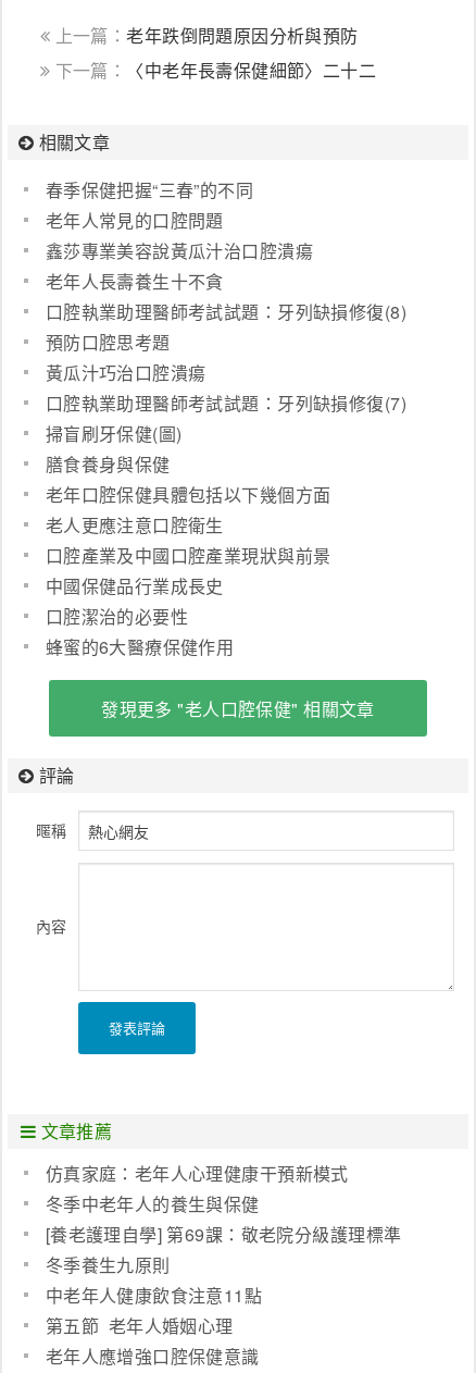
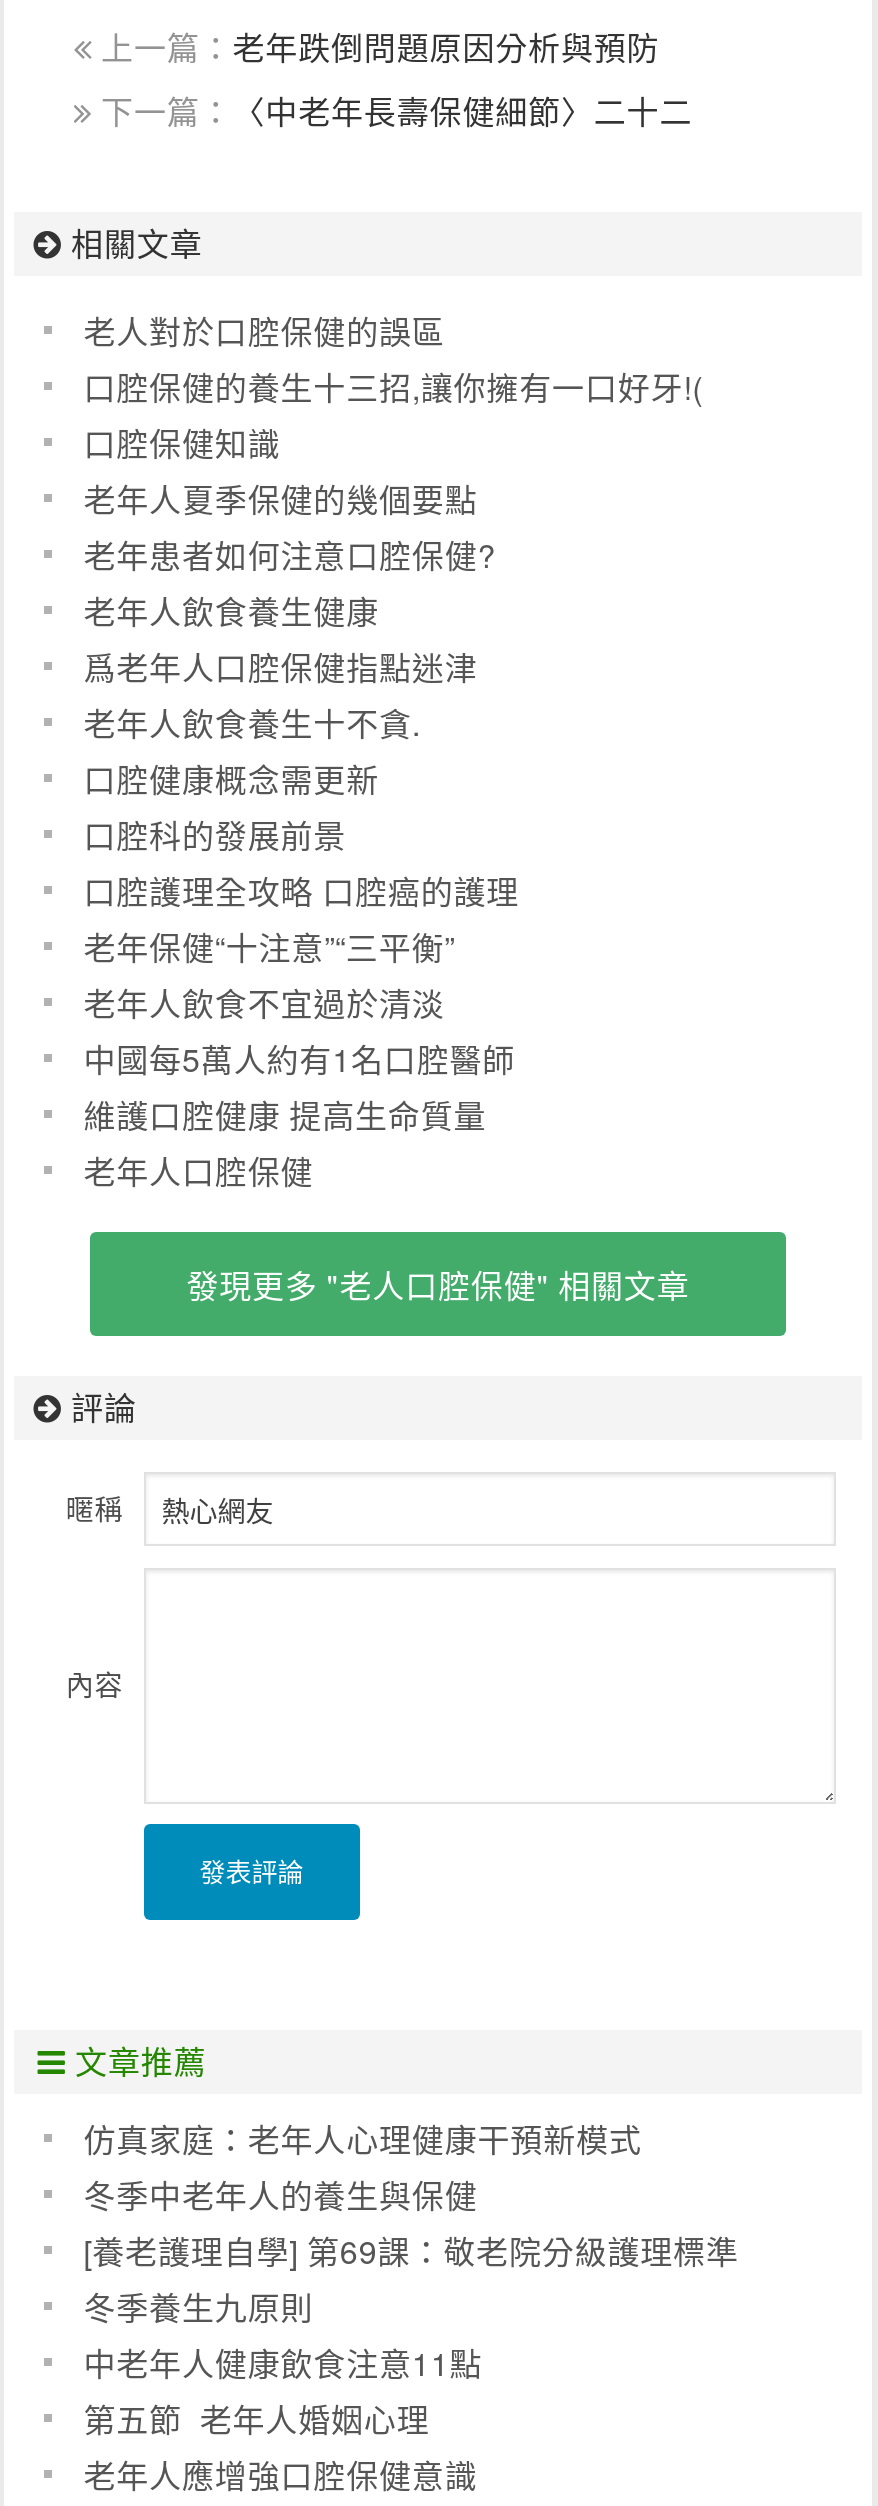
[45,178,406,660] 春季保健把握“三春”的不同 | 老年人常見的口腔問題 | 鑫莎專業美容說黃瓜汁治口腔潰瘍 | 老年人長壽養生十不貪 | 口腔執業助理醫師考試試題：牙列缺損修復(8) | 預防口腔思考題 | 黃瓜汁巧治口腔潰瘍 | 口腔執業助理醫師考試試題：牙列缺損修復(7) | 掃盲刷牙保健(圖) | 膳食養身與保健 | 老年口腔保健具體包括以下幾個方面 | 老人更應注意口腔衛生 | 口腔產業及中國口腔產業現狀與前景 | 中國保健品行業成長史 | 口腔潔治的必要性 | 蜂蜜的6大醫療保健作用 -> [83,308,703,1194] 老人對於口腔保健的誤區 | 口腔保健的養生十三招,讓你擁有一口好牙!( | 口腔保健知識 | 老年人夏季保健的幾個要點 | 老年患者如何注意口腔保健? | 老年人飲食養生健康 | 爲老年人口腔保健指點迷津 | 老年人飲食養生十不貪. | 口腔健康概念需更新 | 口腔科的發展前景 | 口腔護理全攻略 口腔癌的護理 | 老年保健“十注意”“三平衡” | 老年人飲食不宜過於清淡 | 中國每5萬人約有1名口腔醫師 | 維護口腔健康 提高生命質量 | 老年人口腔保健

